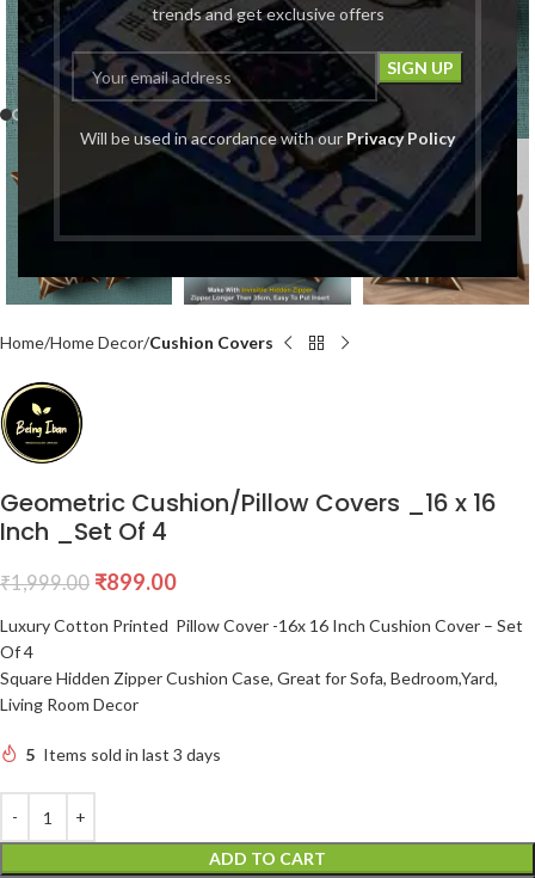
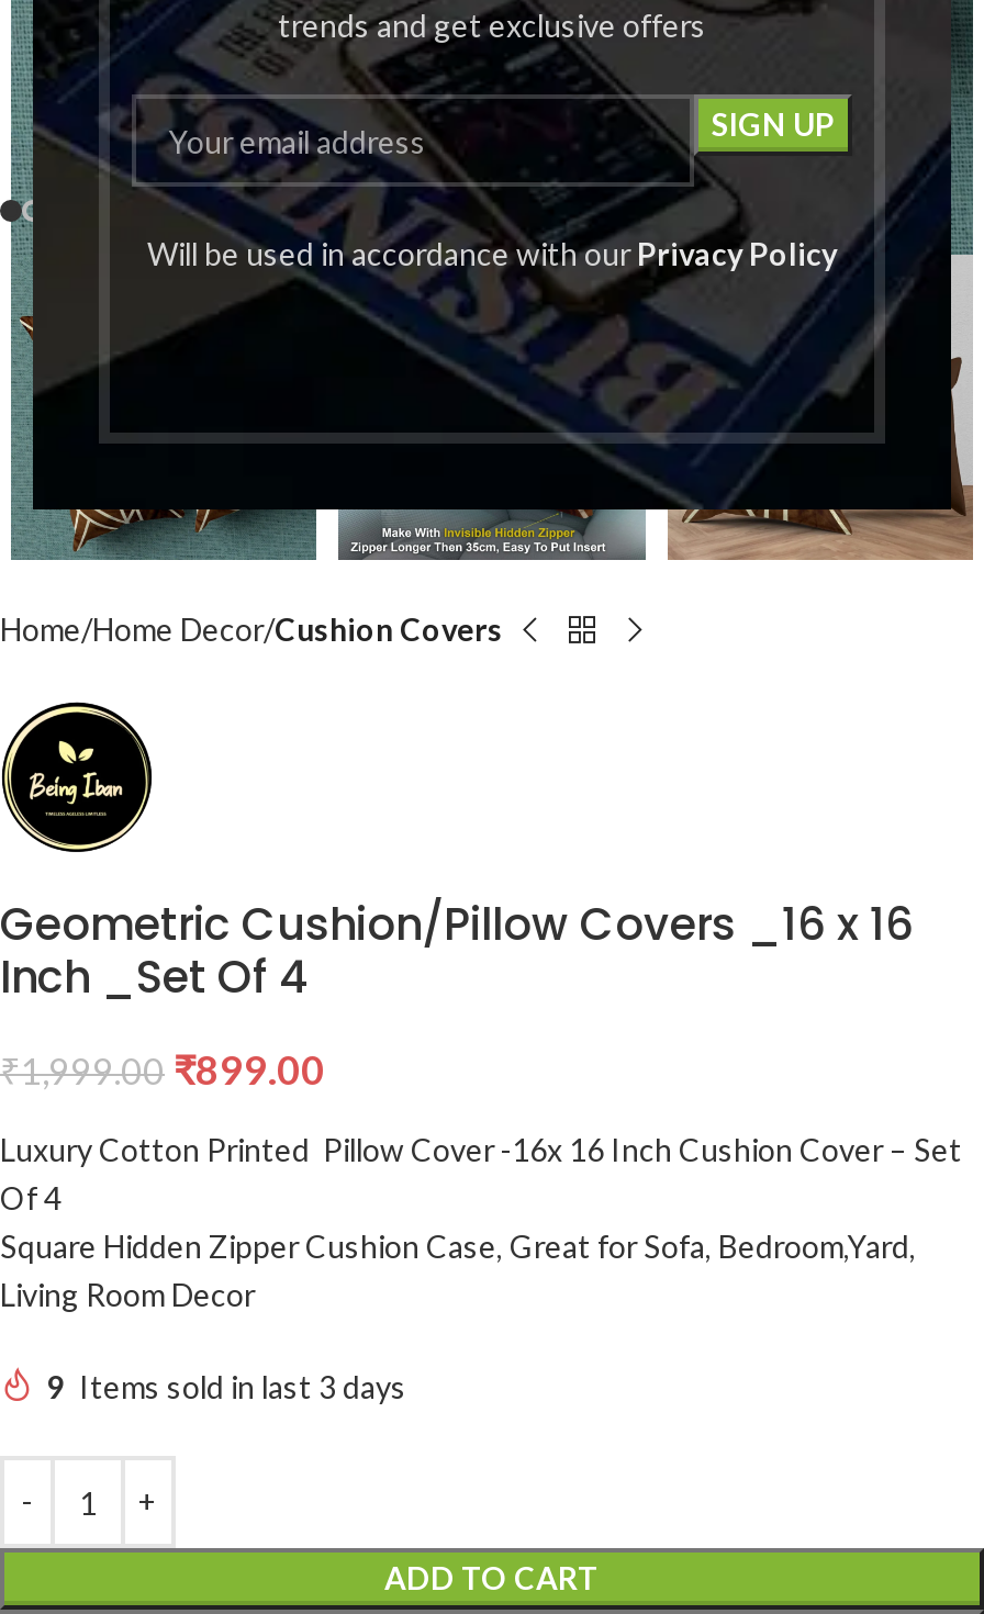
[25,744,221,765] 5 Items sold in last 3 days -> [46,1368,406,1405] 9 Items sold in last 3 days

